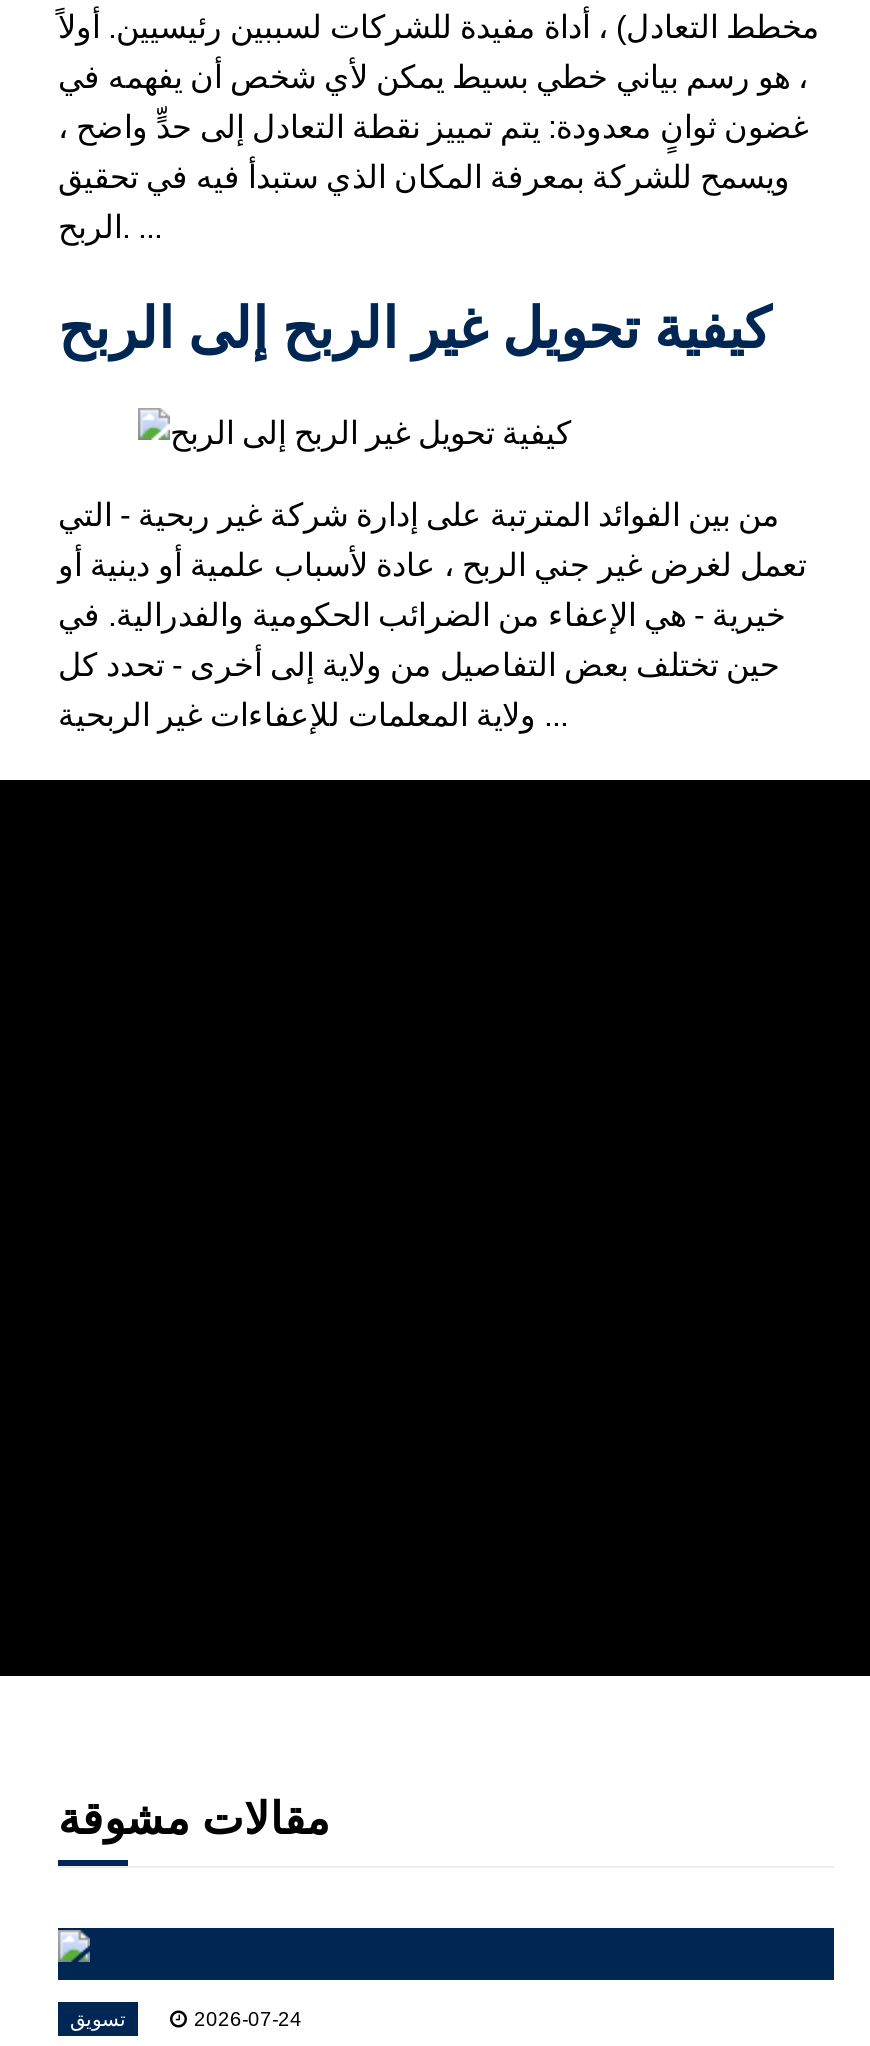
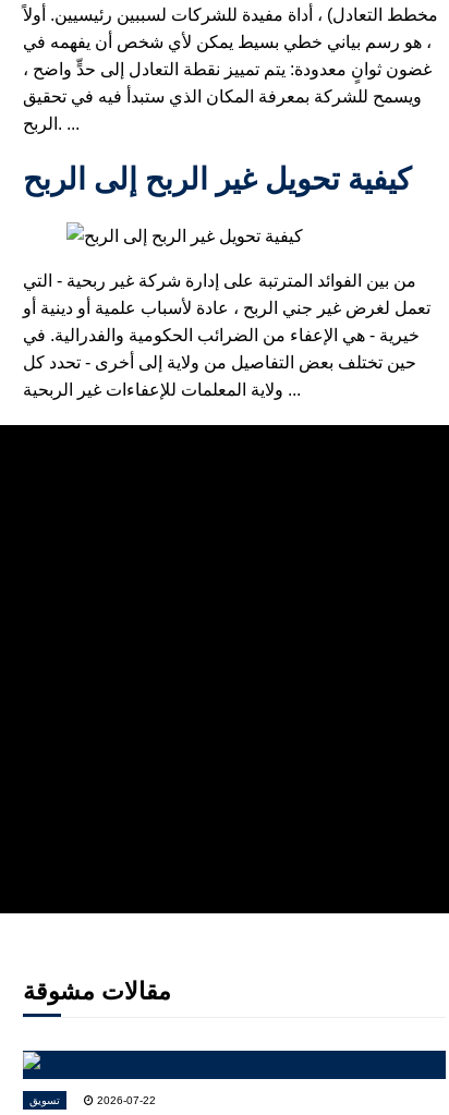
[188,2008,302,2030] 2026-07-24 -> [94,1094,156,1106] 2026-07-22

